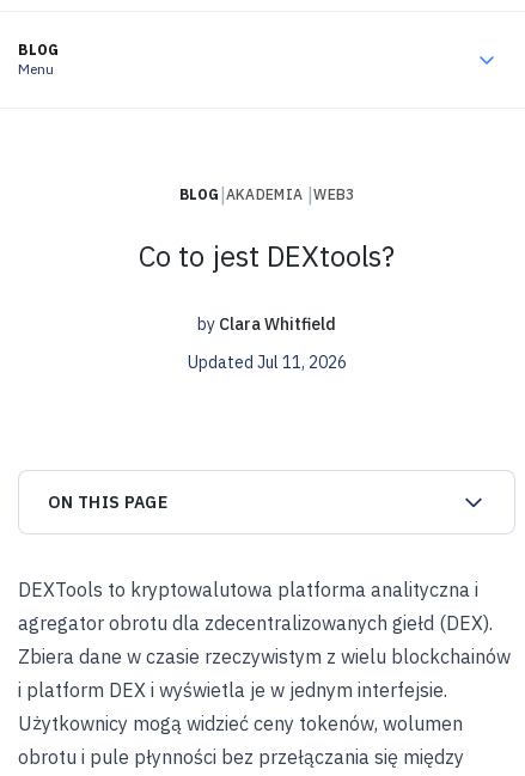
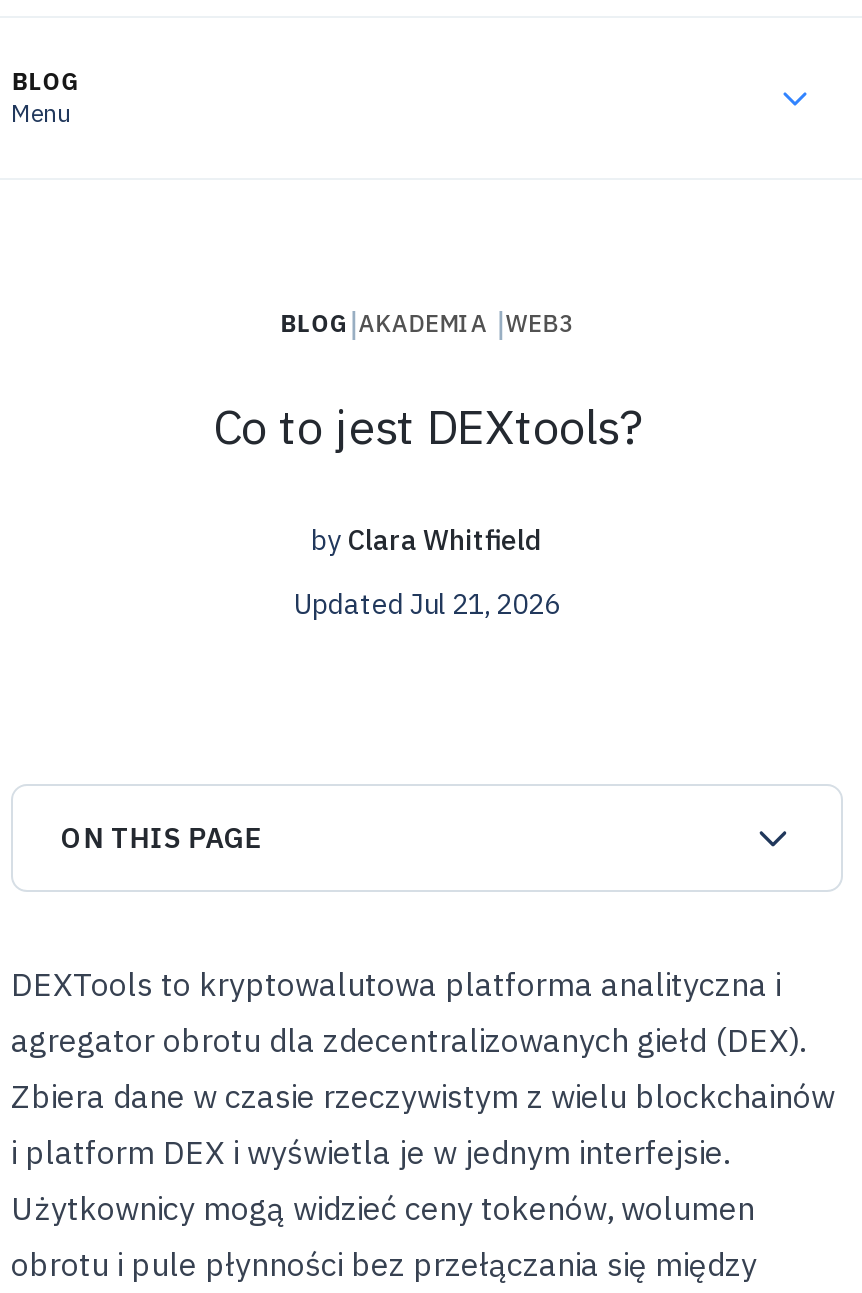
[187,352,346,373] Updated Jul 11, 2026 -> [294,586,560,622] Updated Jul 21, 2026

